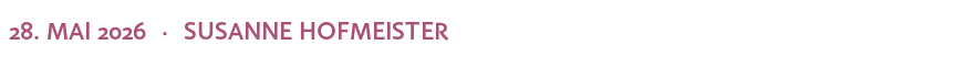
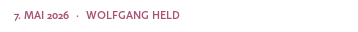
[9,21,146,47] 28. MAI 2026 -> [14,10,69,22] 7. MAI 2026
[184,21,449,47] SUSANNE HOFMEISTER -> [86,10,180,22] WOLFGANG HELD

